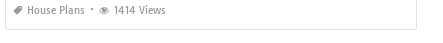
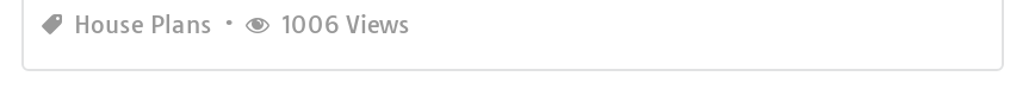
[114,4,166,17] 1414 Views -> [281,9,410,40] 1006 Views

